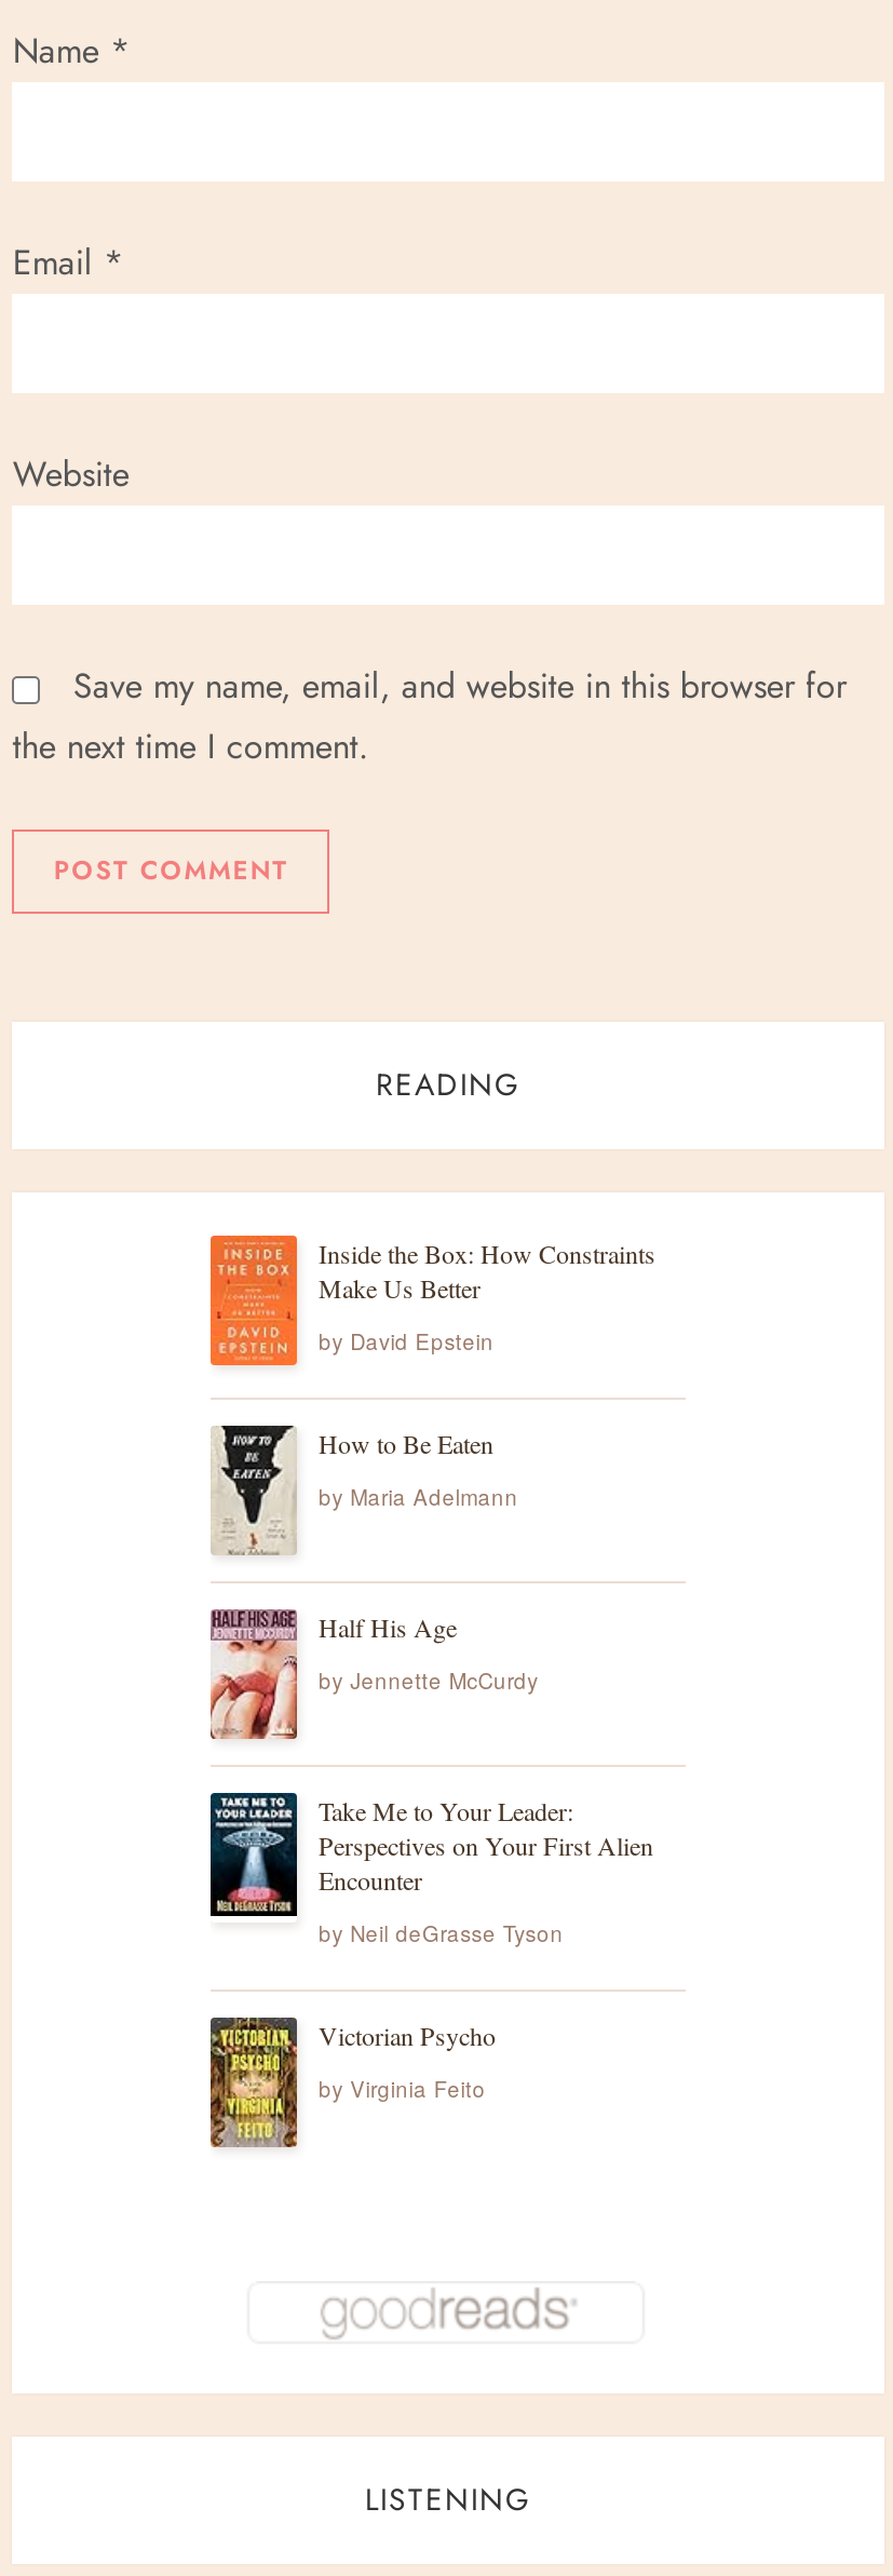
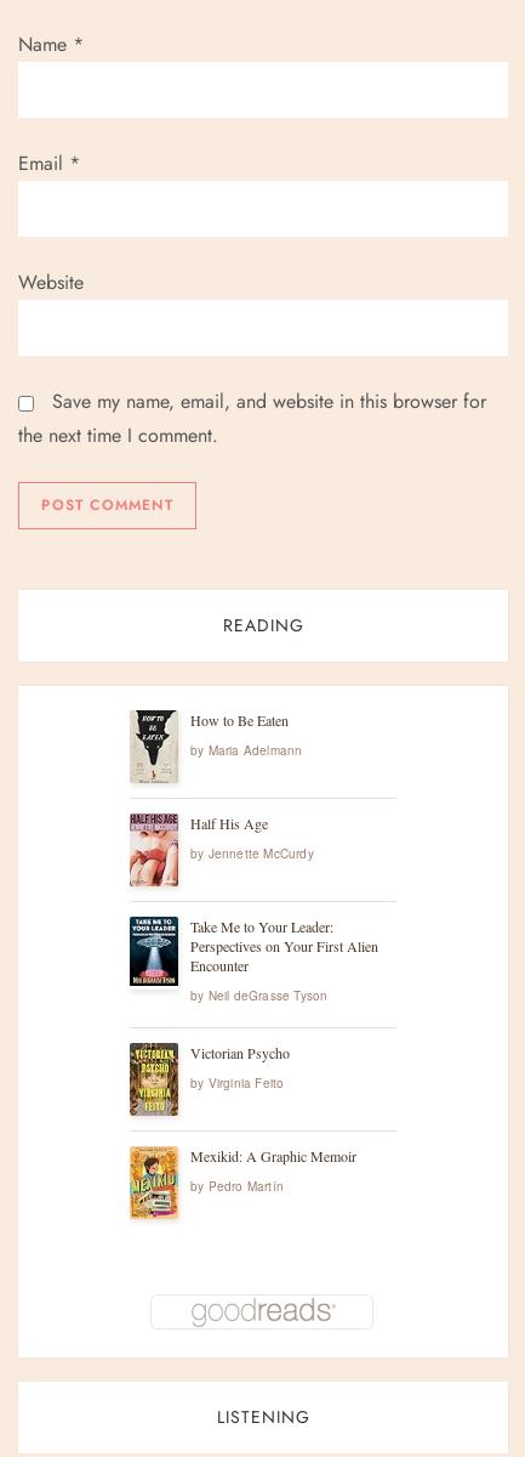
[208,1233,655,1367] [image] | Inside the Box: How Constraints | Make Us Better | by David Epstein -> none
moved [211,1426,653,2104] -> [130,710,378,1092]: [image] | How to Be Eaten | by Maria Adelmann | ... | Victorian Psycho | by Virginia Feito
none -> [129,1145,356,1220] [image] | Mexikid: A Graphic Memoir | by Pedro Martín

